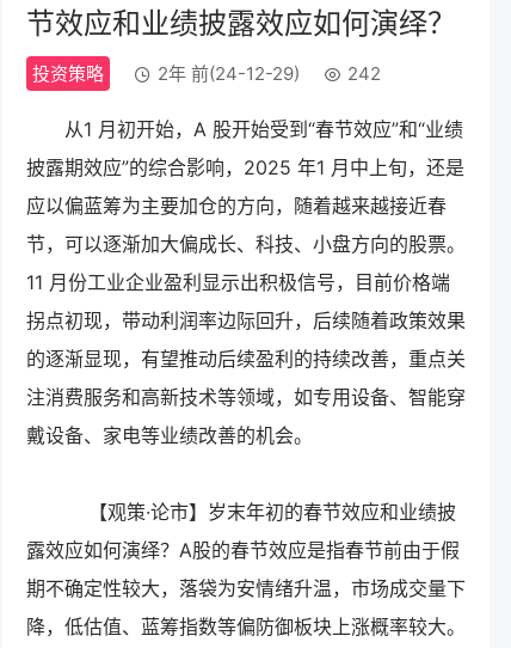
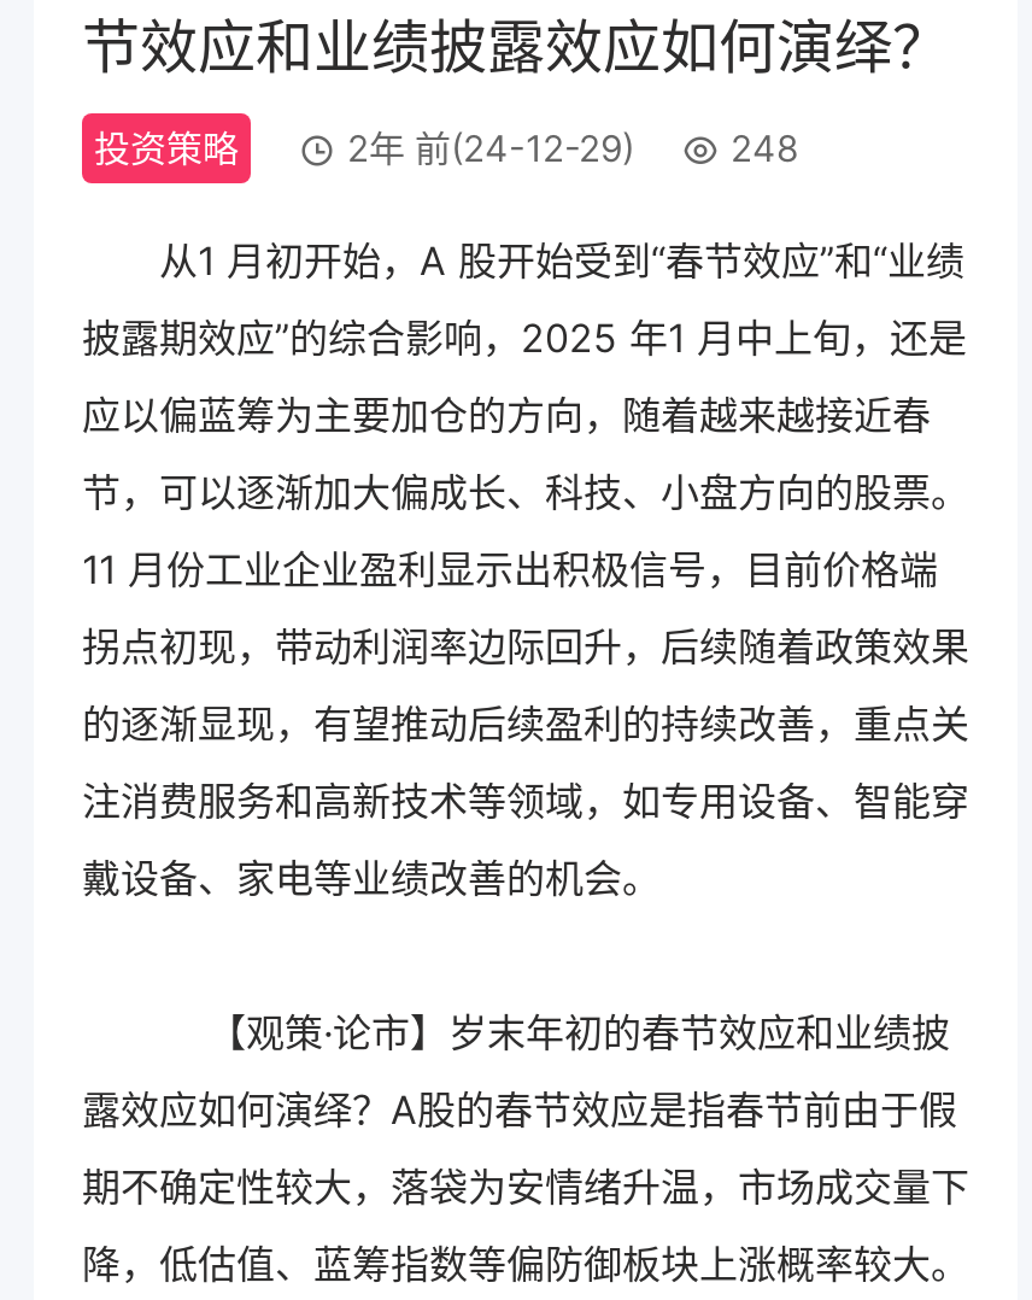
[347,62,381,85] 242 -> [731,126,798,172] 248

